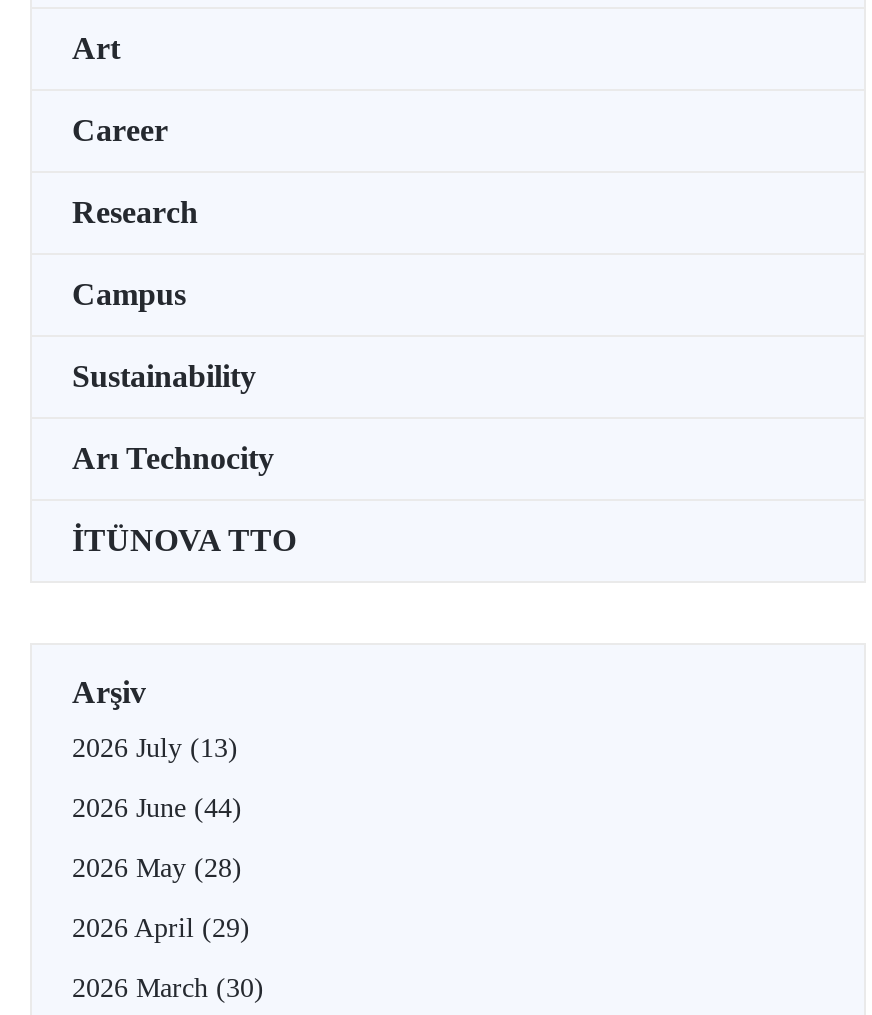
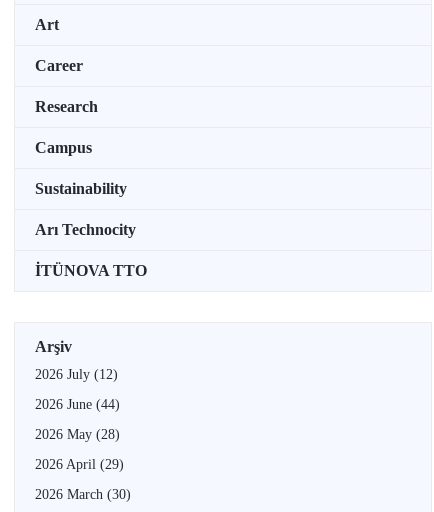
[72,733,238,763] 2026 July (13) -> [35,367,118,382] 2026 July (12)

